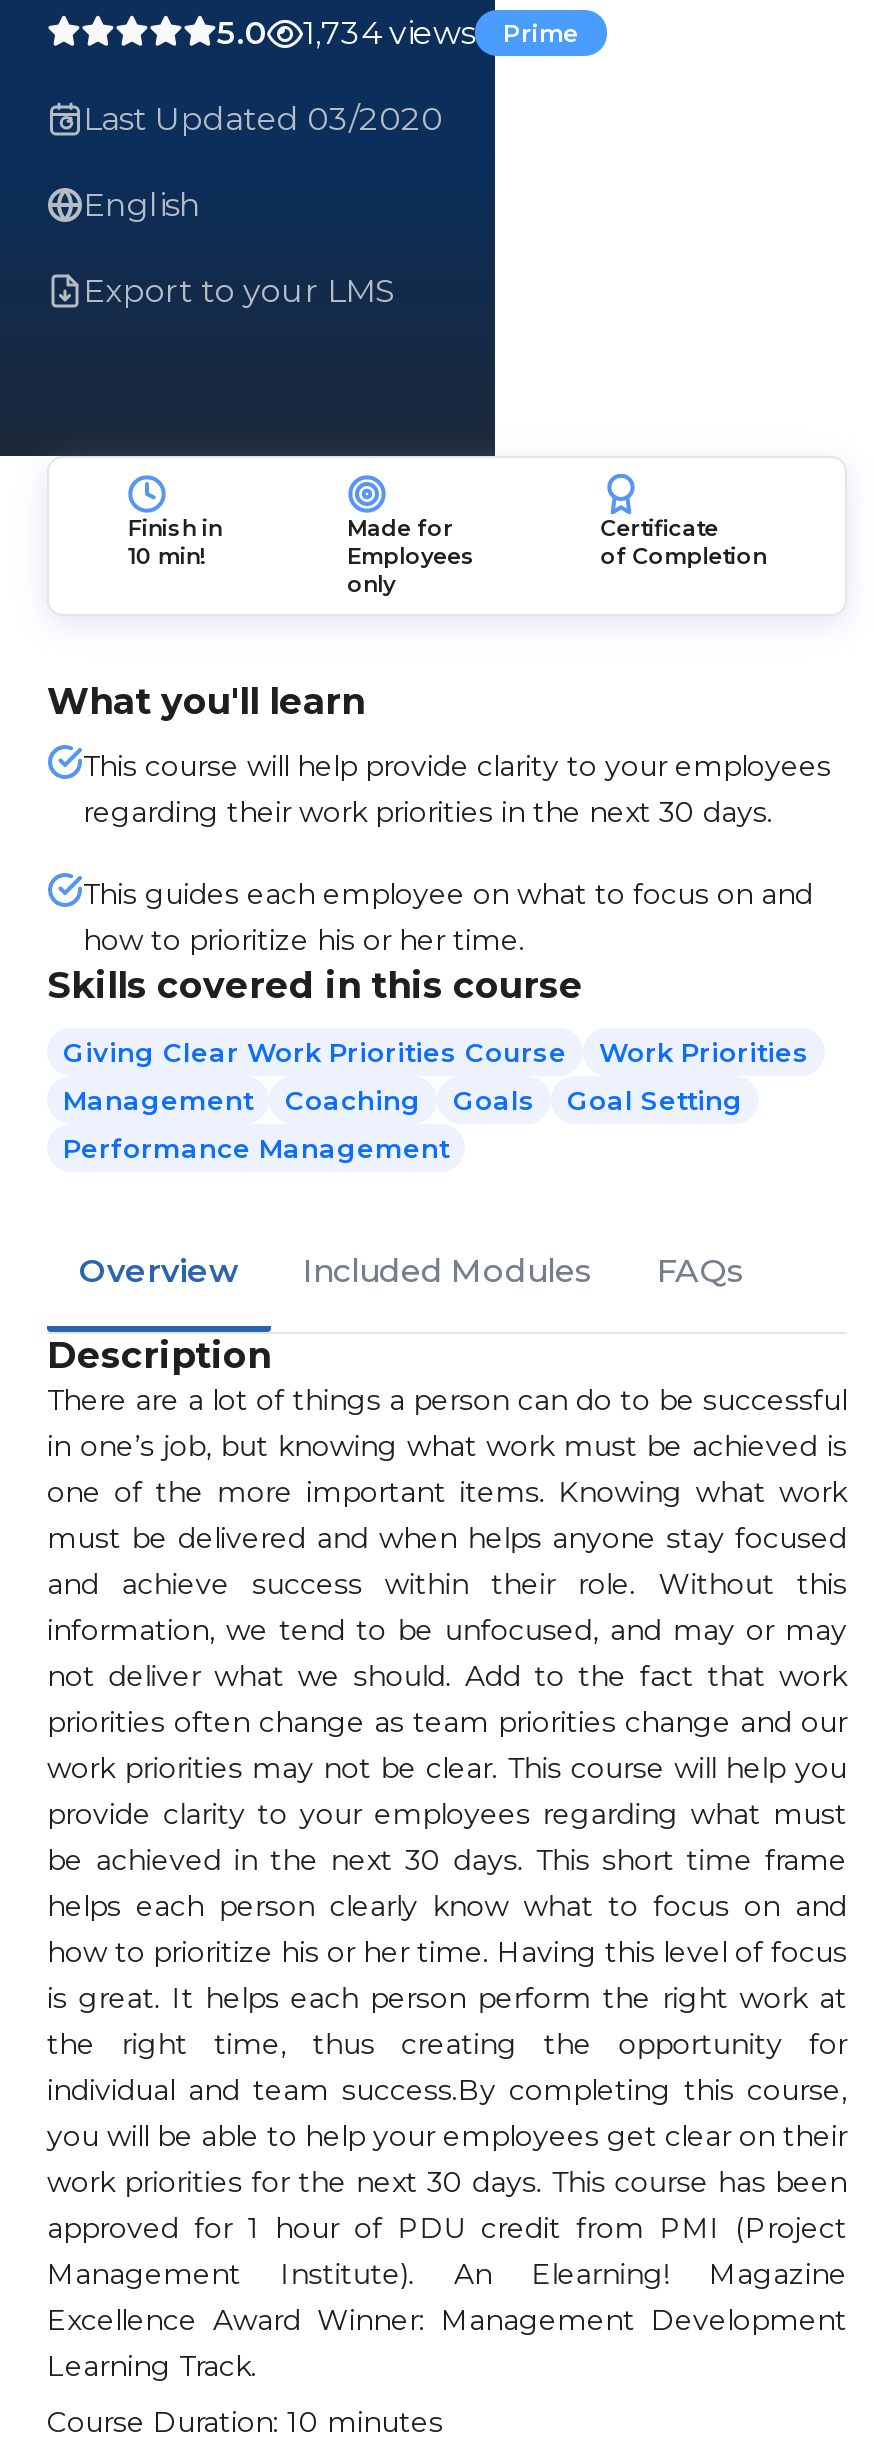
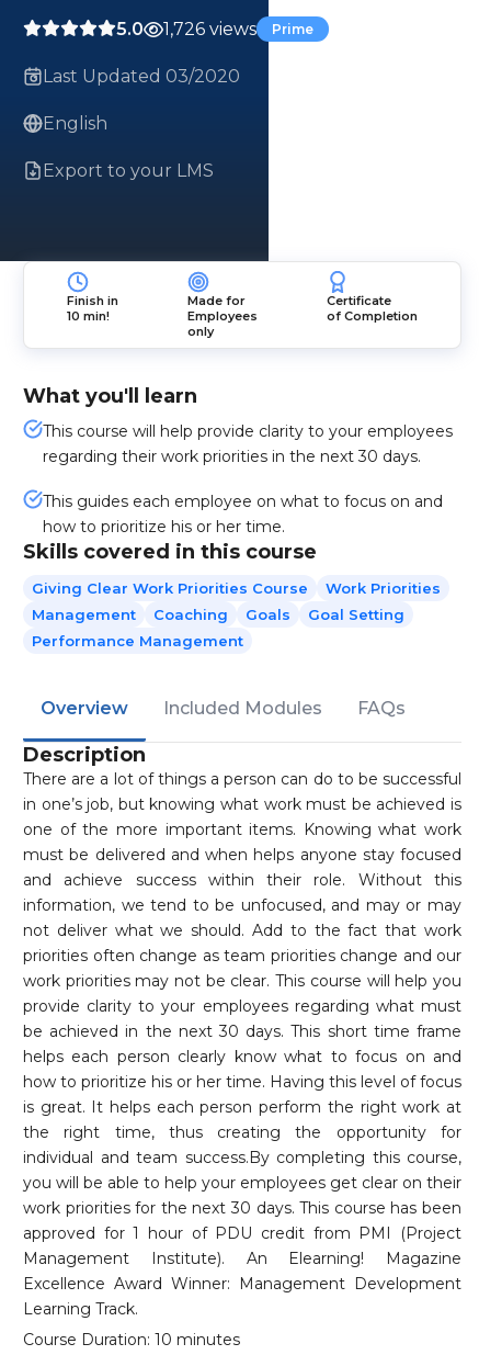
[217,14,579,52] 5.0 1,734 views Prime -> [116,19,313,39] 5.0 1,726 views Prime

